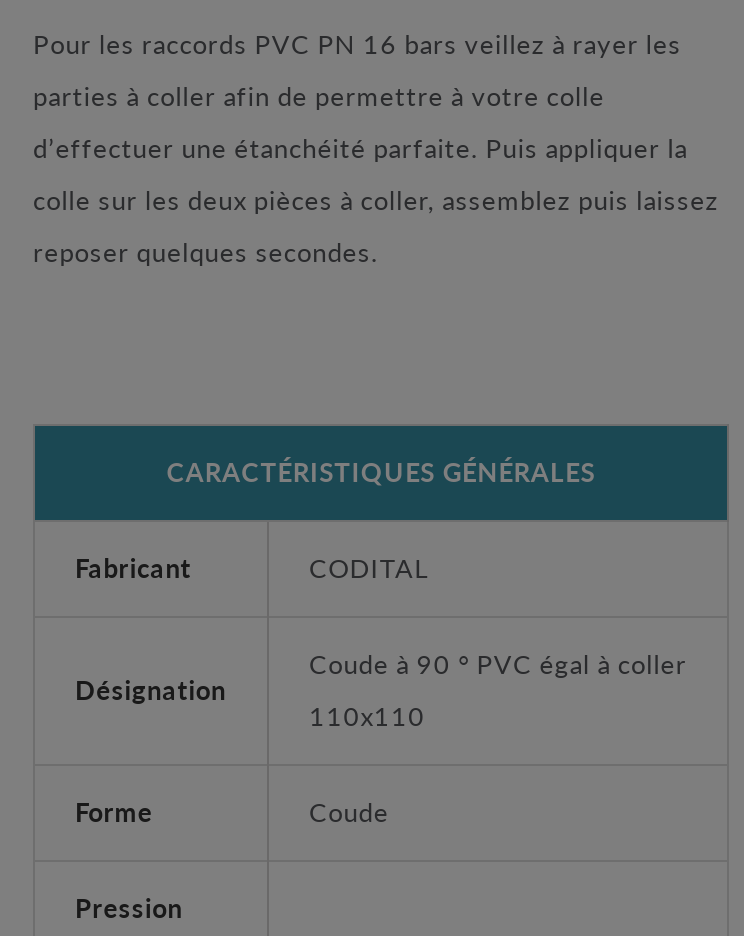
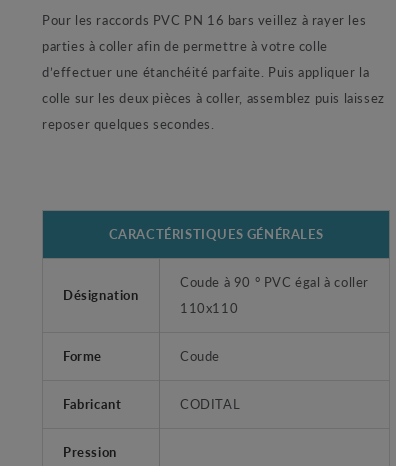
moved [75,548,429,586] -> [63,394,240,413]: Fabricant | CODITAL
moved [75,644,687,830] -> [63,272,369,365]: Désignation | Coude à 90 ° PVC égal à coller | 110x110 | Forme | Coude

